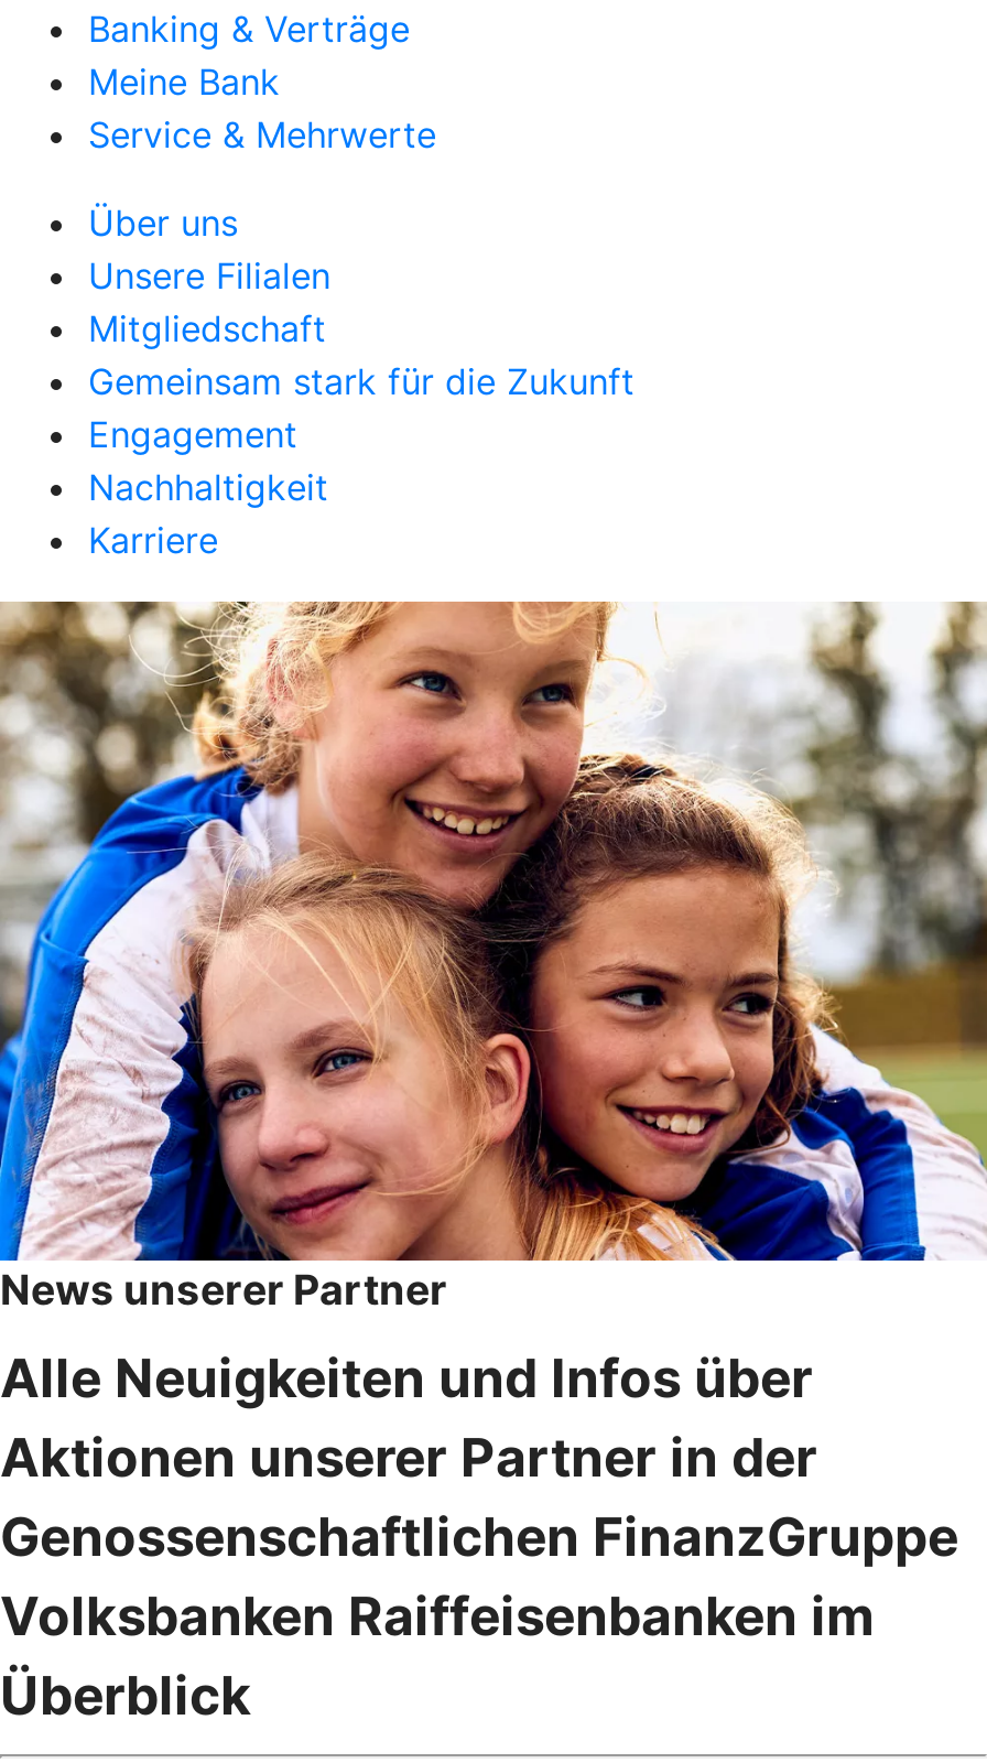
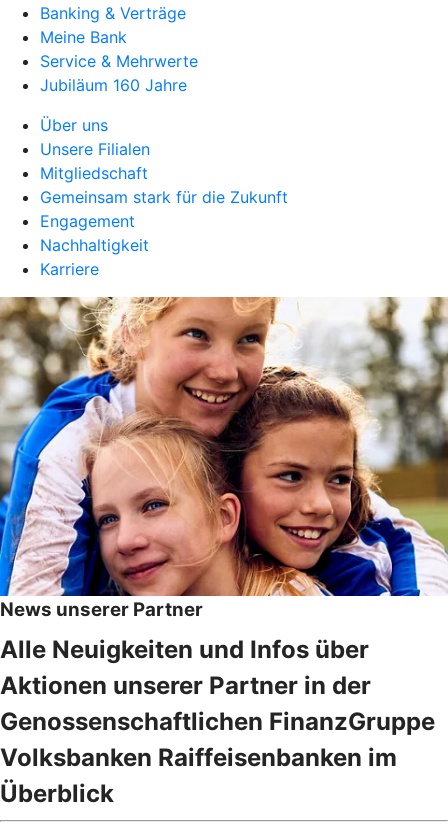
none -> [40,75,187,95] Jubiläum 160 Jahre

